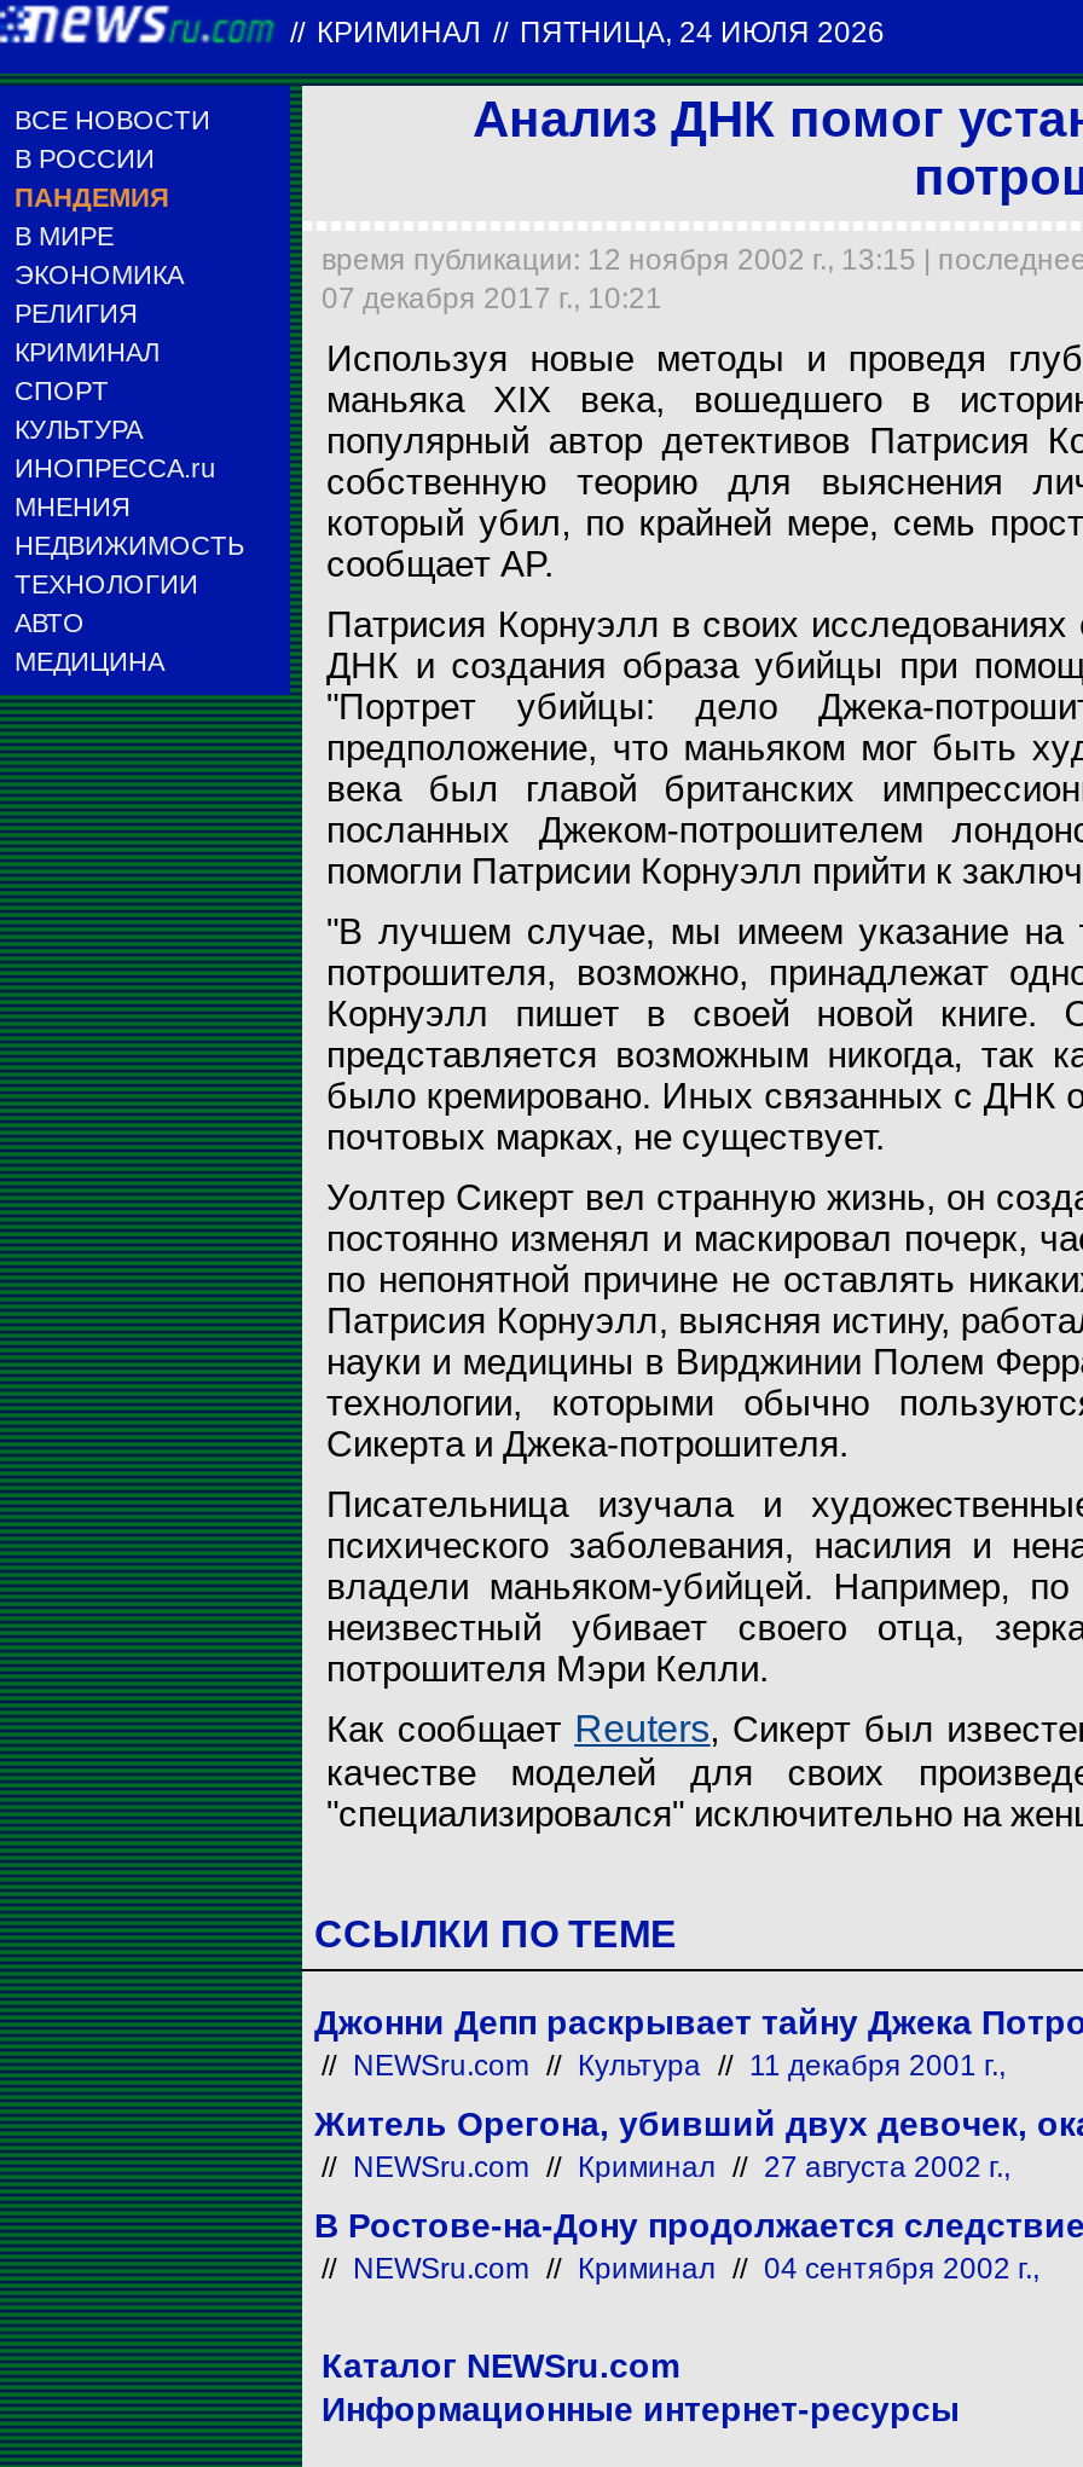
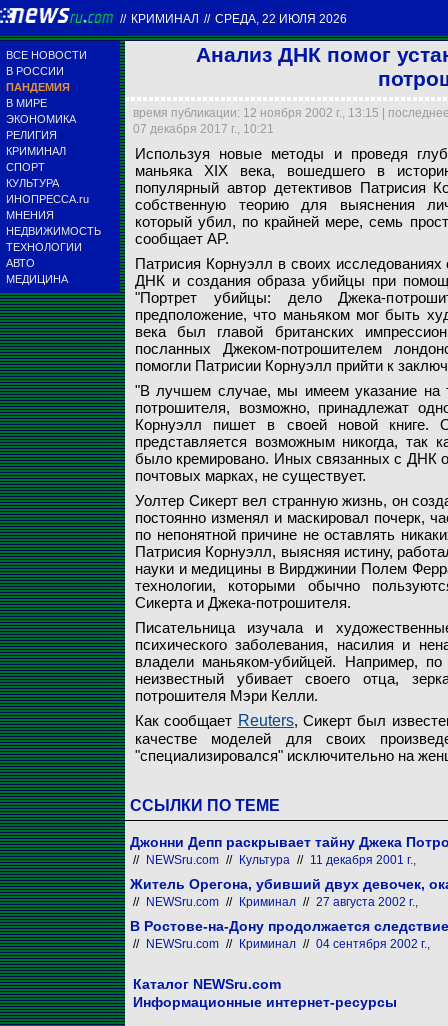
[290,15,885,48] // КРИМИНАЛ // ПЯТНИЦА, 24 ИЮЛЯ 2026 -> [120,11,347,25] // КРИМИНАЛ // СРЕДА, 22 ИЮЛЯ 2026

